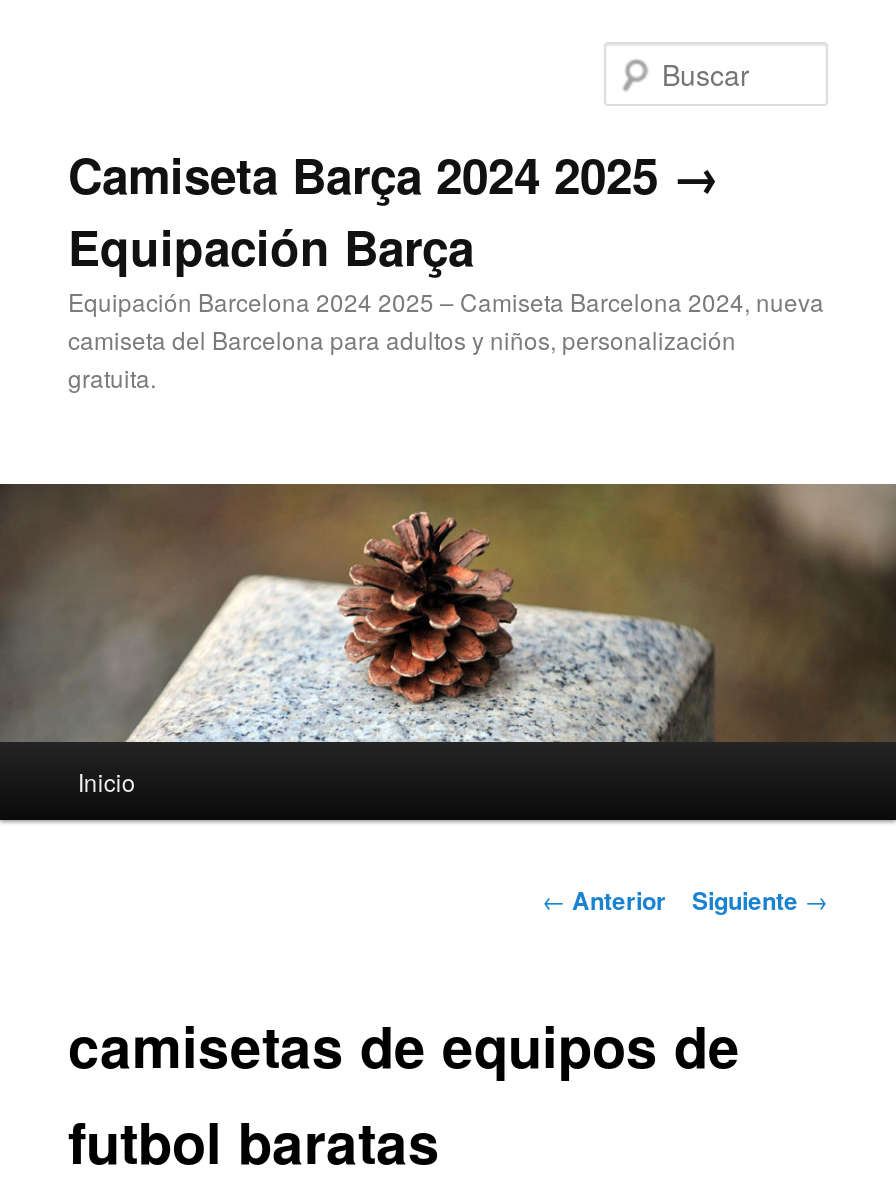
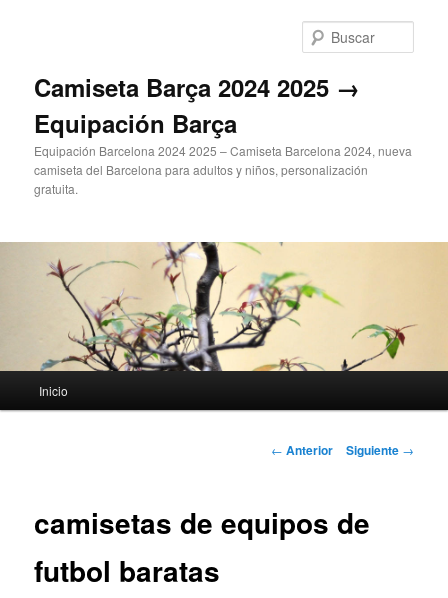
[6,482,890,744] [image] -> [3,242,445,372] [image]

